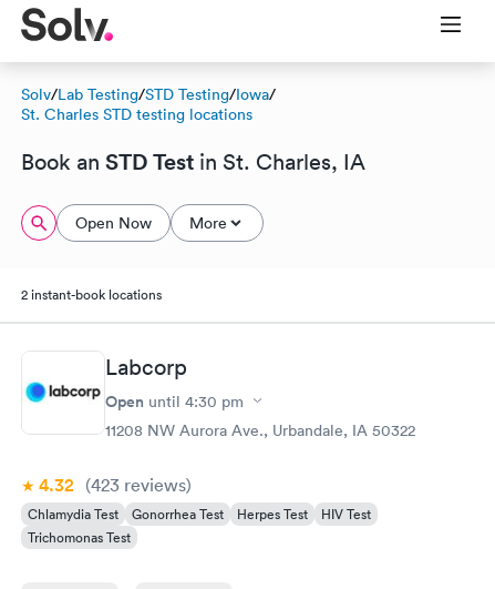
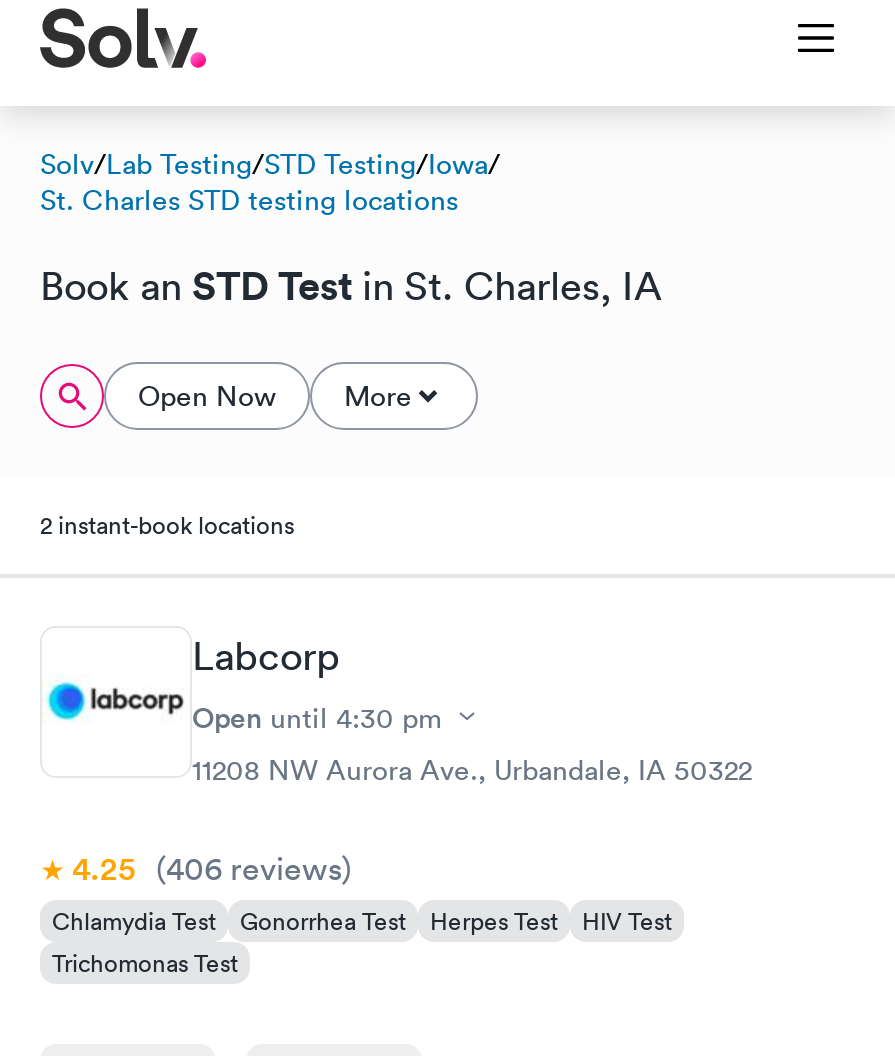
[39,473,192,496] 4.32 (423 reviews) -> [72,847,352,889] 4.25 (406 reviews)

